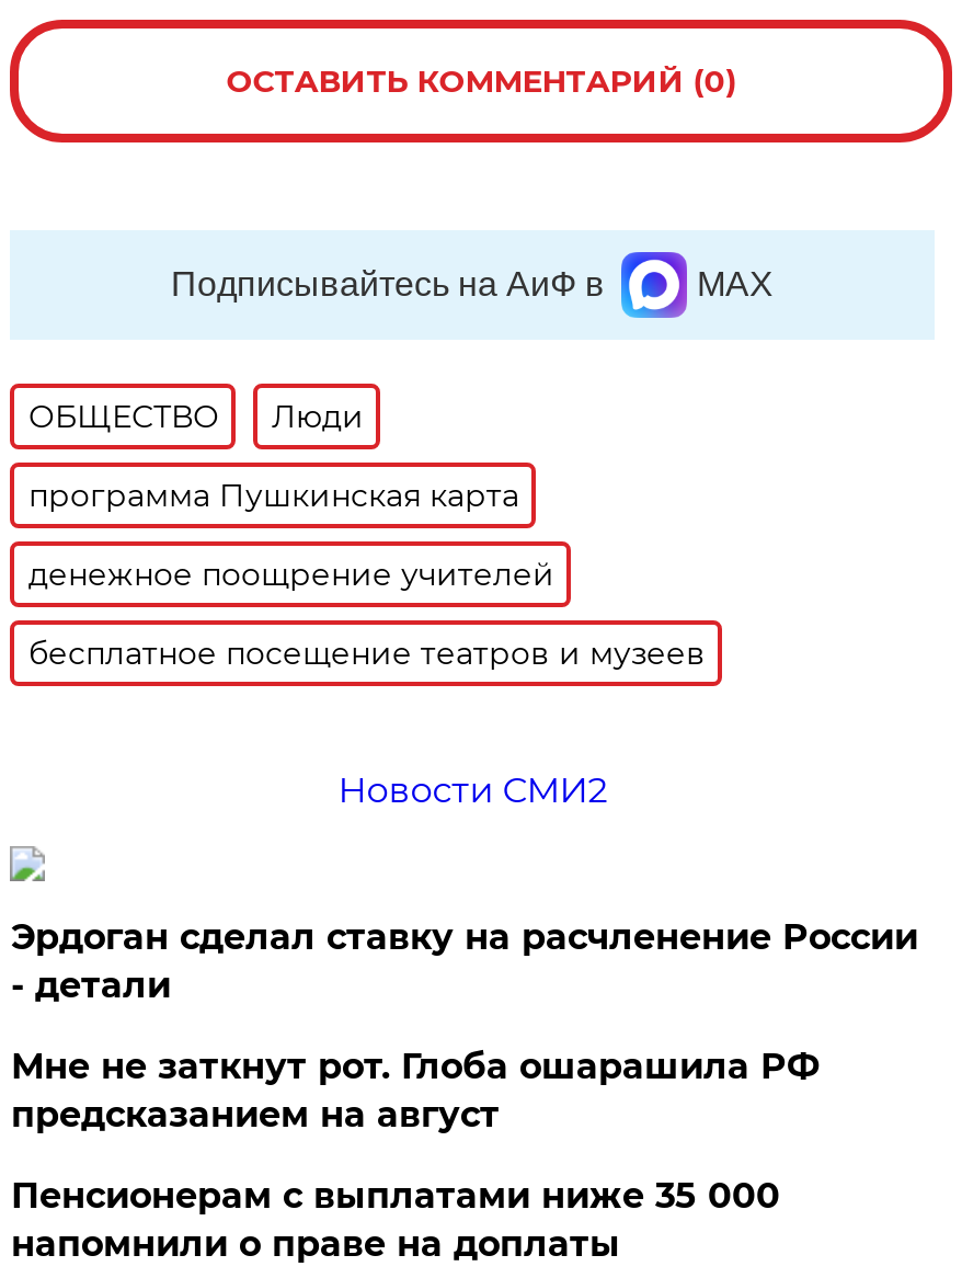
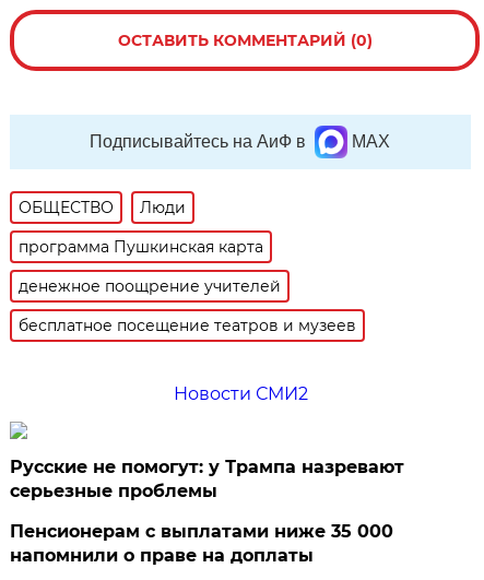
[11,916,918,1136] Эрдоган сделал ставку на расчленение России | - детали | Мне не заткнут рот. Глоба ошарашила РФ | предсказанием на август -> [10,457,405,501] Русские не помогут: у Трампа назревают | серьезные проблемы

